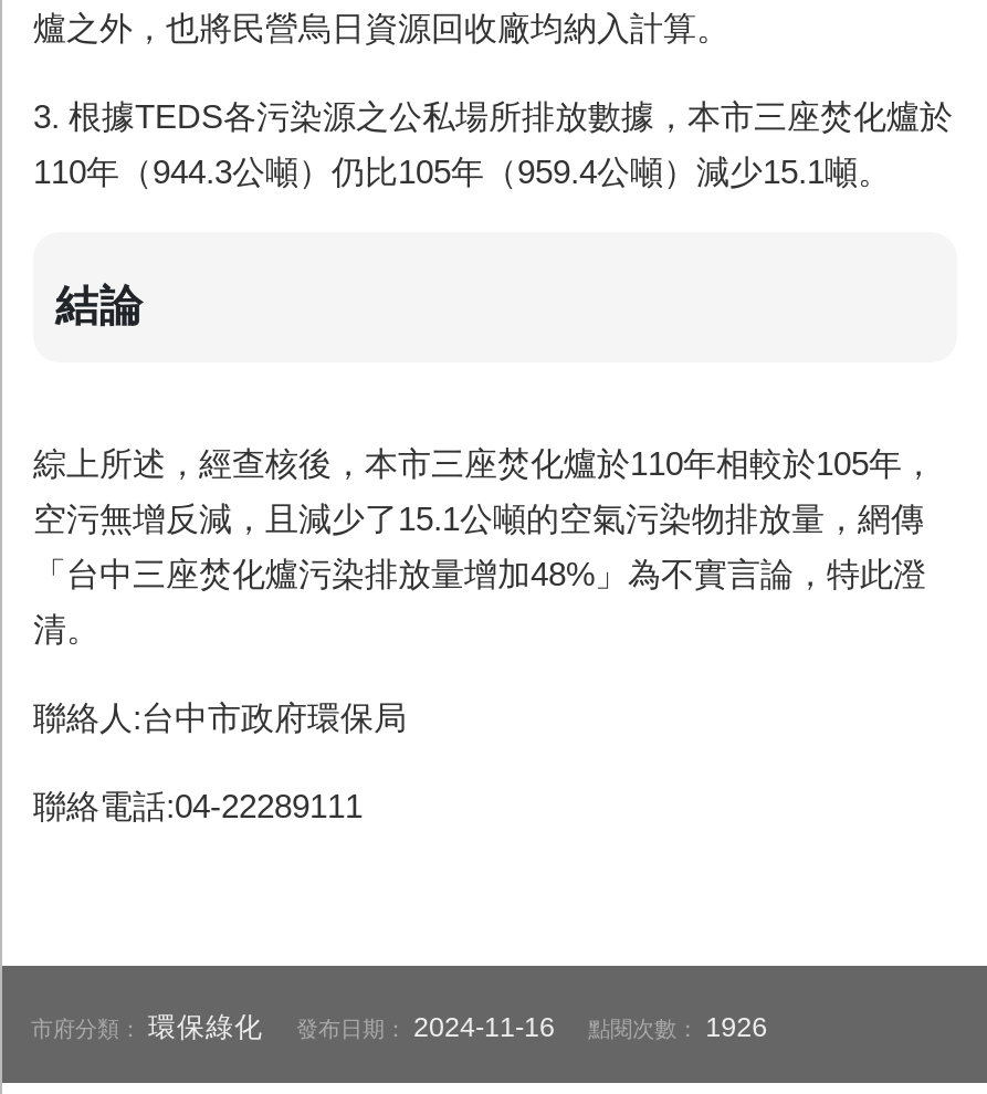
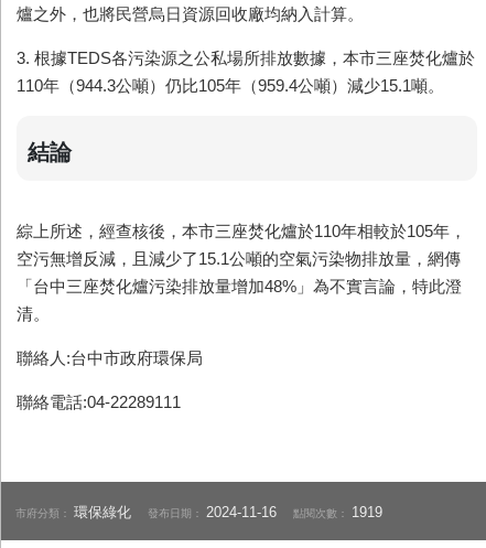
[31,1012,767,1043] 市府分類：環保綠化 發布日期：2024-11-16 點閱次數：1926 -> [15,505,383,521] 市府分類：環保綠化 發布日期：2024-11-16 點閱次數：1919

